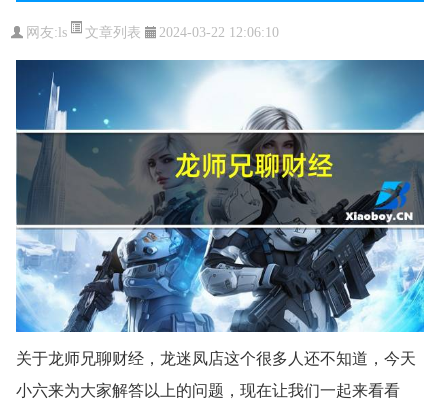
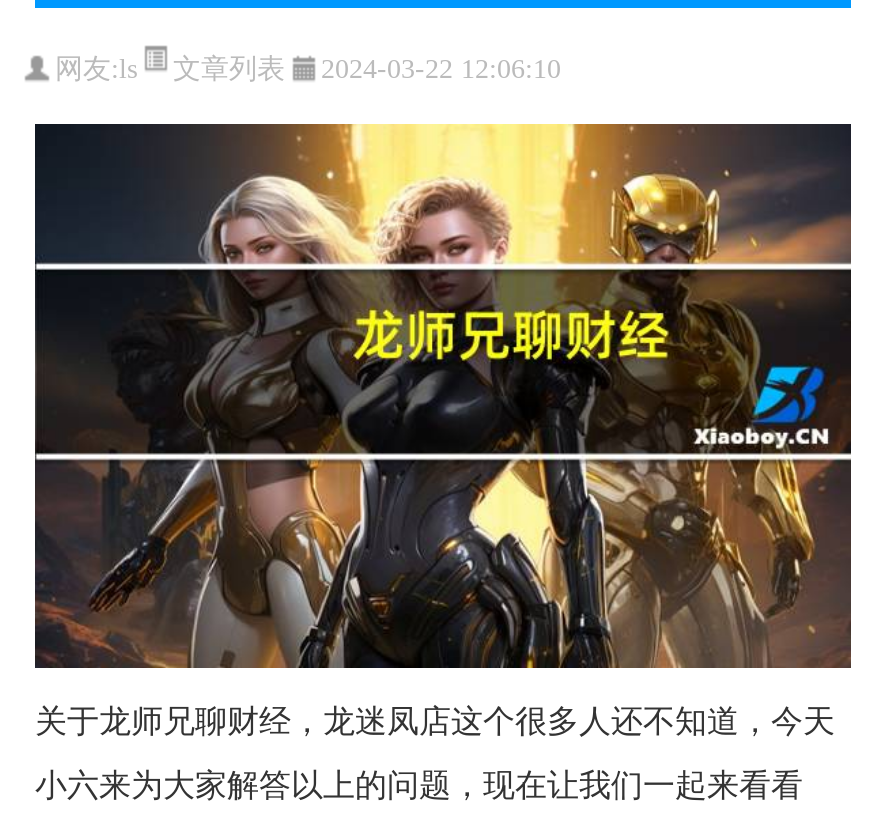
[15,59,425,333] [image] -> [33,122,853,670] [image]

